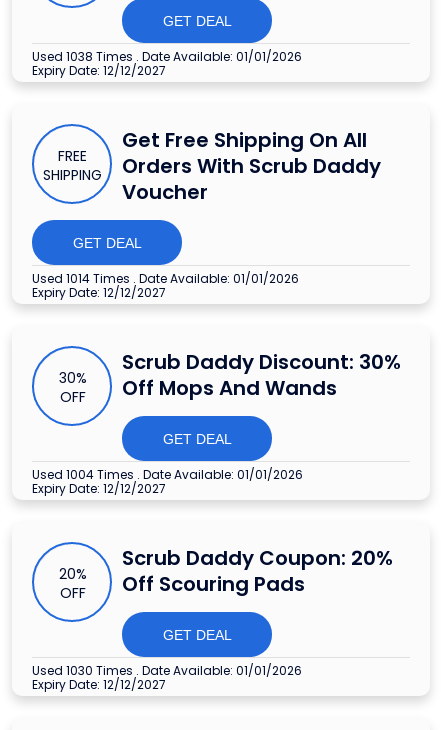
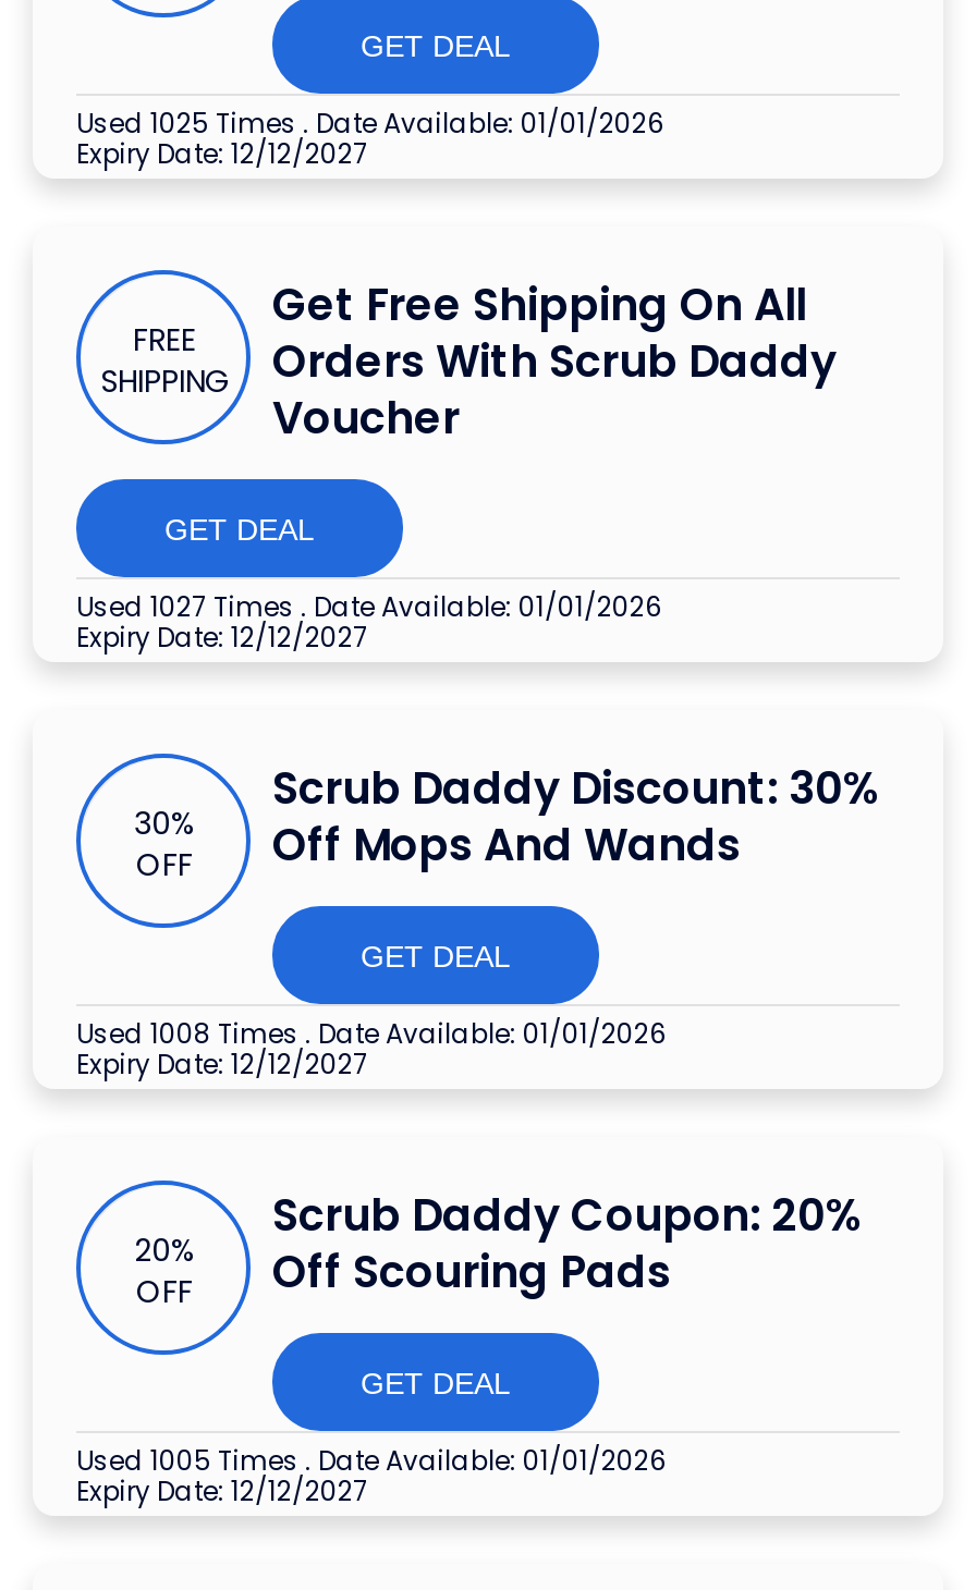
[32,48,302,65] Used 1038 Times. Date Available: 01/01/2026 -> [76,106,664,143] Used 1025 Times. Date Available: 01/01/2026
[32,270,299,287] Used 1014 Times. Date Available: 01/01/2026 -> [76,589,662,626] Used 1027 Times. Date Available: 01/01/2026
[32,466,303,483] Used 1004 Times. Date Available: 01/01/2026 -> [76,1016,667,1053] Used 1008 Times. Date Available: 01/01/2026
[32,662,302,679] Used 1030 Times. Date Available: 01/01/2026 -> [76,1443,667,1480] Used 1005 Times. Date Available: 01/01/2026

